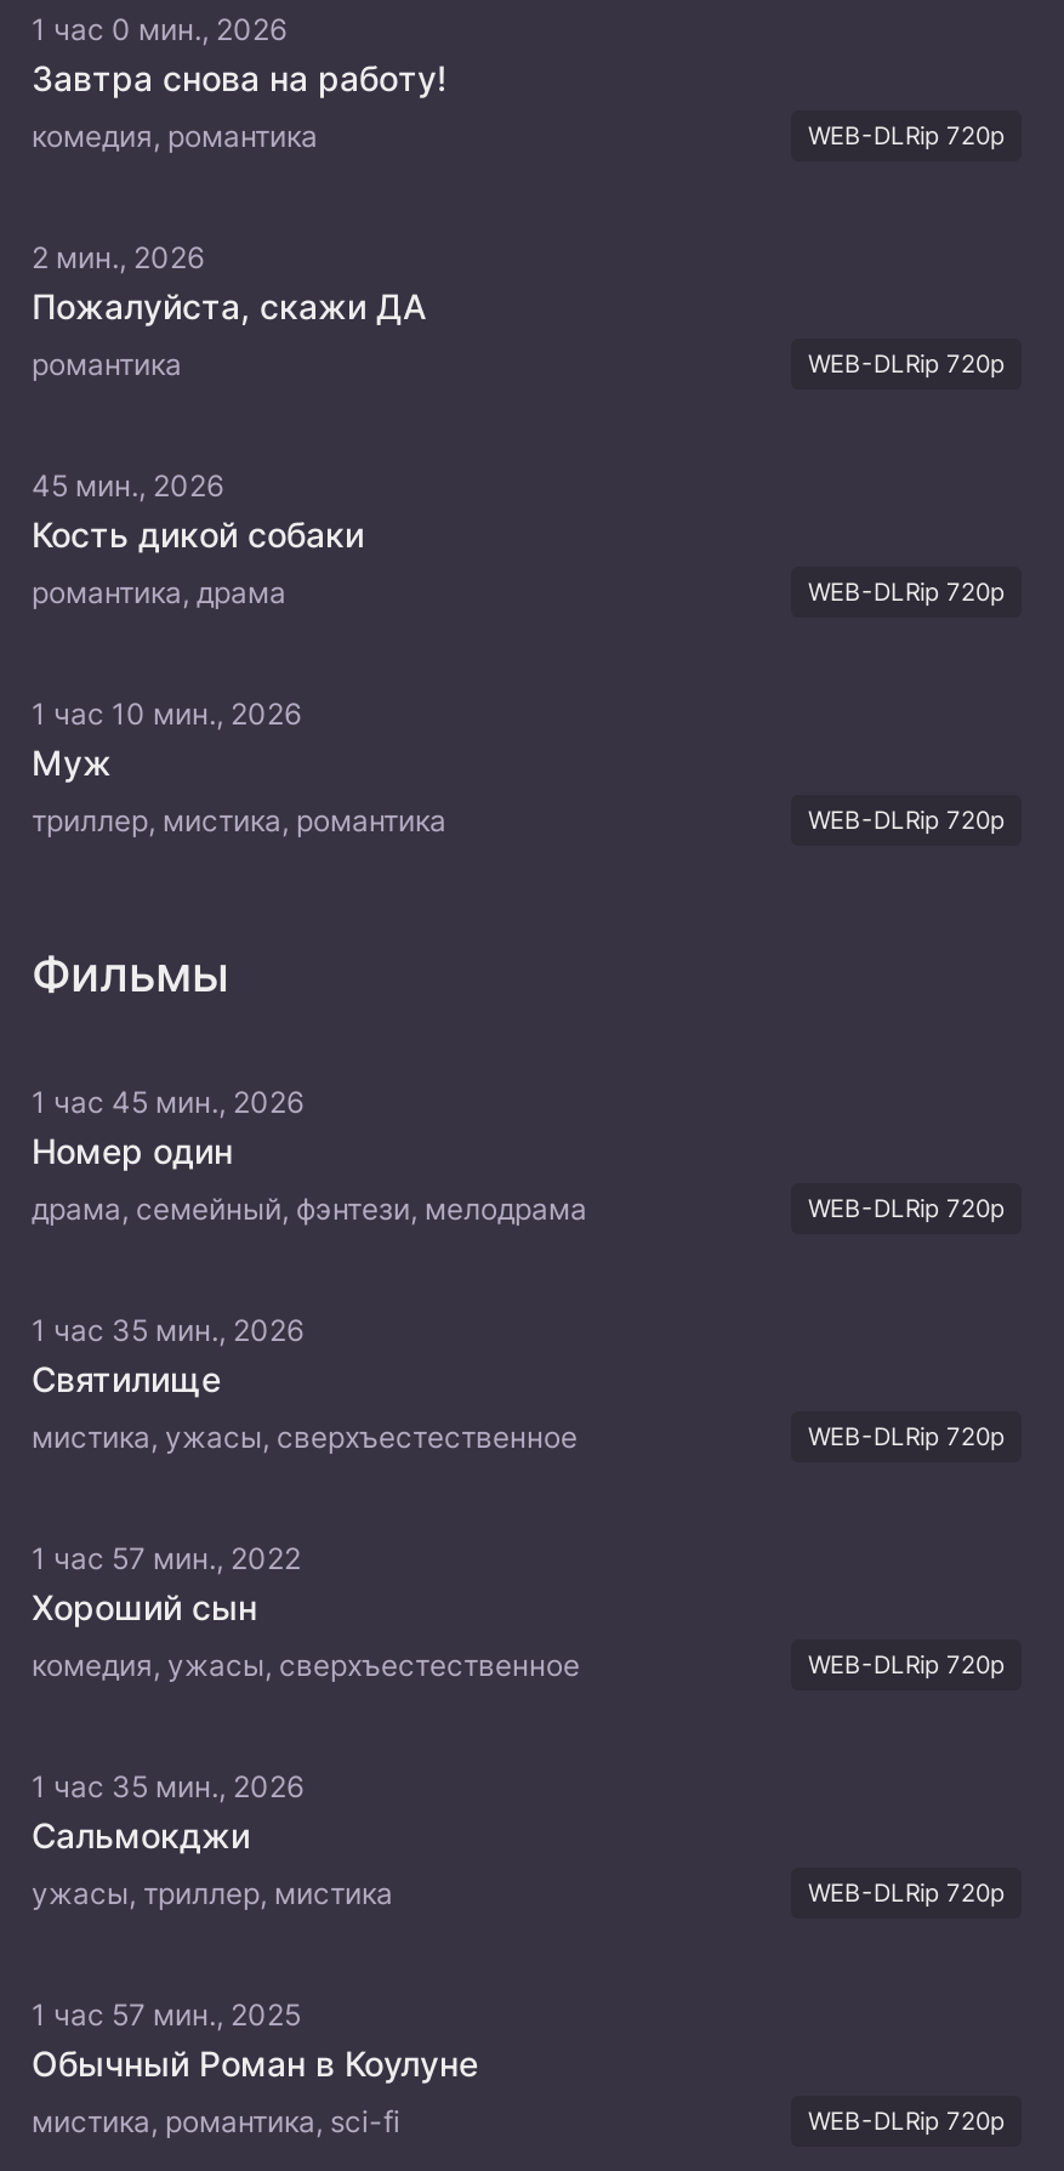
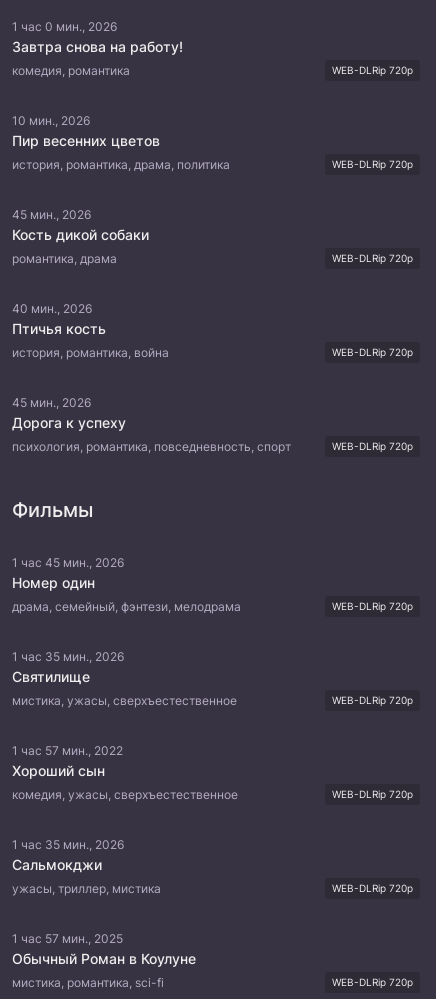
[32,239,427,381] 2 мин., 2026 | Пожалуйста, скажи ДА | романтика -> [12,113,230,171] 10 мин., 2026 | Пир весенних цветов | история, романтика, драма, политика
[32,695,446,837] 1 час 10 мин., 2026 | Муж | триллер, мистика, романтика -> [12,301,413,453] 40 мин., 2026 | Птичья кость | история, романтика, война | WEB-DLRip 720p | 45 мин., 2026 | Дорога к успеху | психология, романтика, повседневность, спорт

